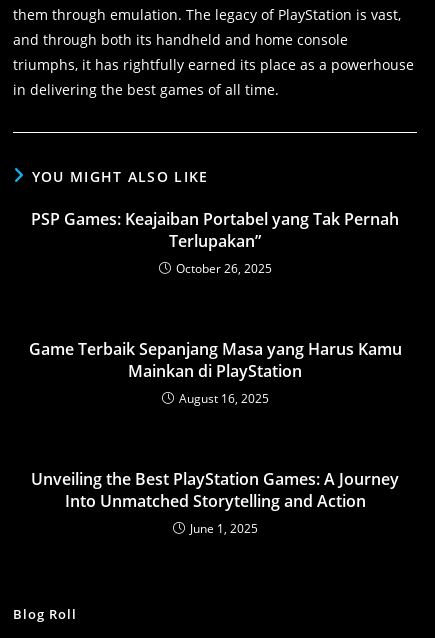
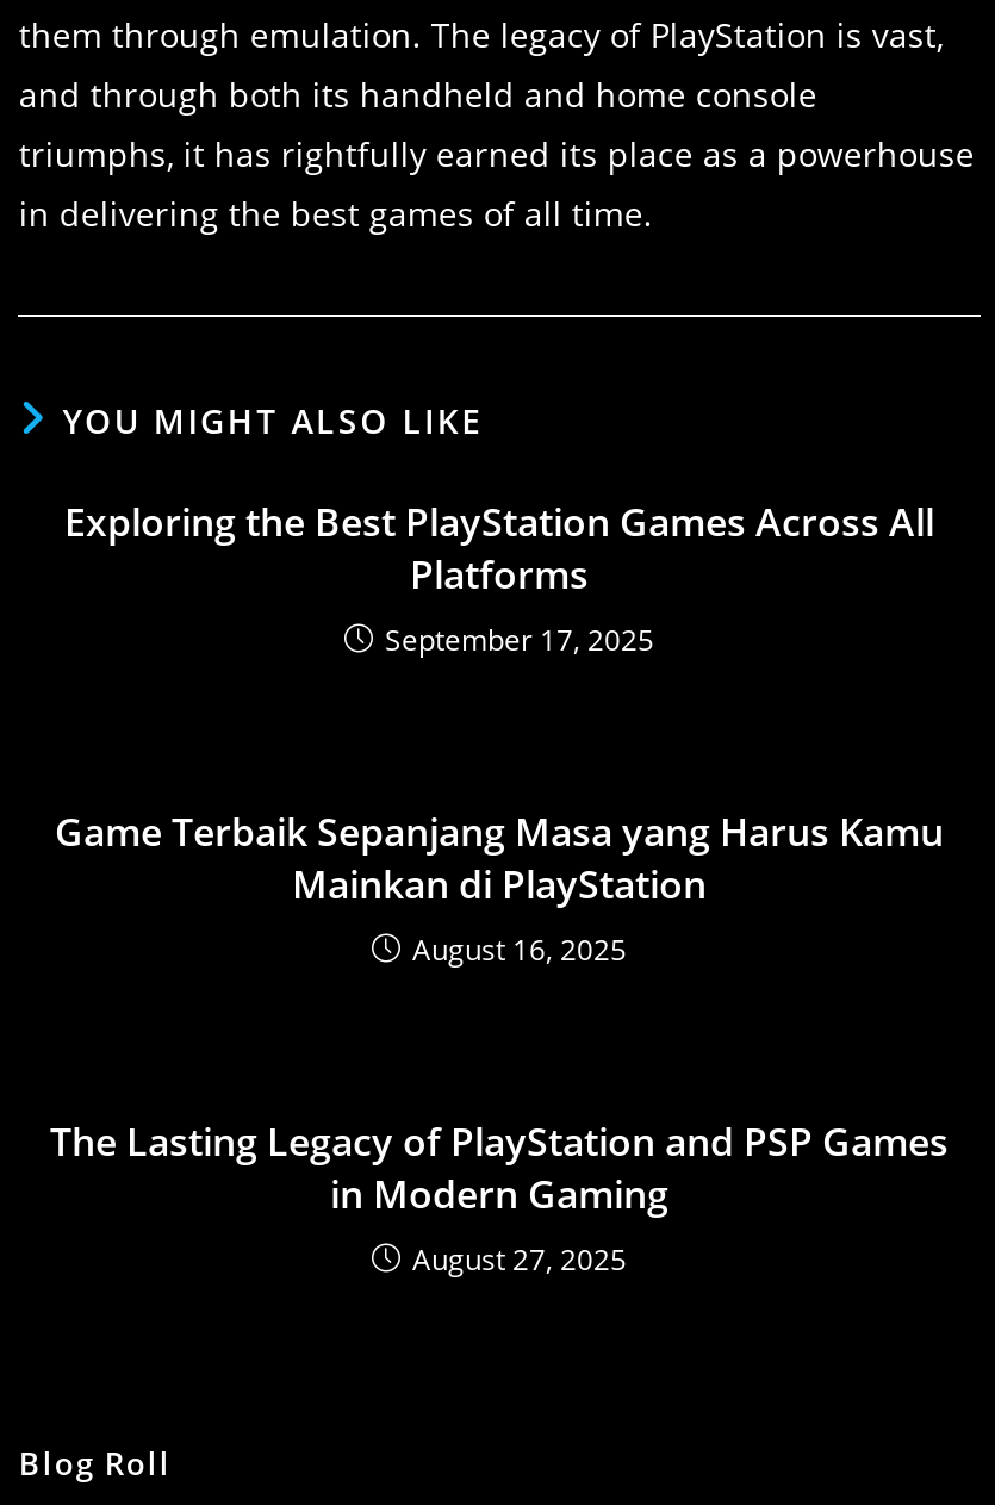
[31,207,399,276] PSP Games: Keajaiban Portabel yang Tak Pernah | Terlupakan” | October 26, 2025 -> [64,495,934,659] Exploring the Best PlayStation Games Across All | Platforms | September 17, 2025
[31,467,399,536] Unveiling the Best PlayStation Games: A Journey | Into Unmatched Storytelling and Action | June 1, 2025 -> [50,1114,949,1279] The Lasting Legacy of PlayStation and PSP Games | in Modern Gaming | August 27, 2025

